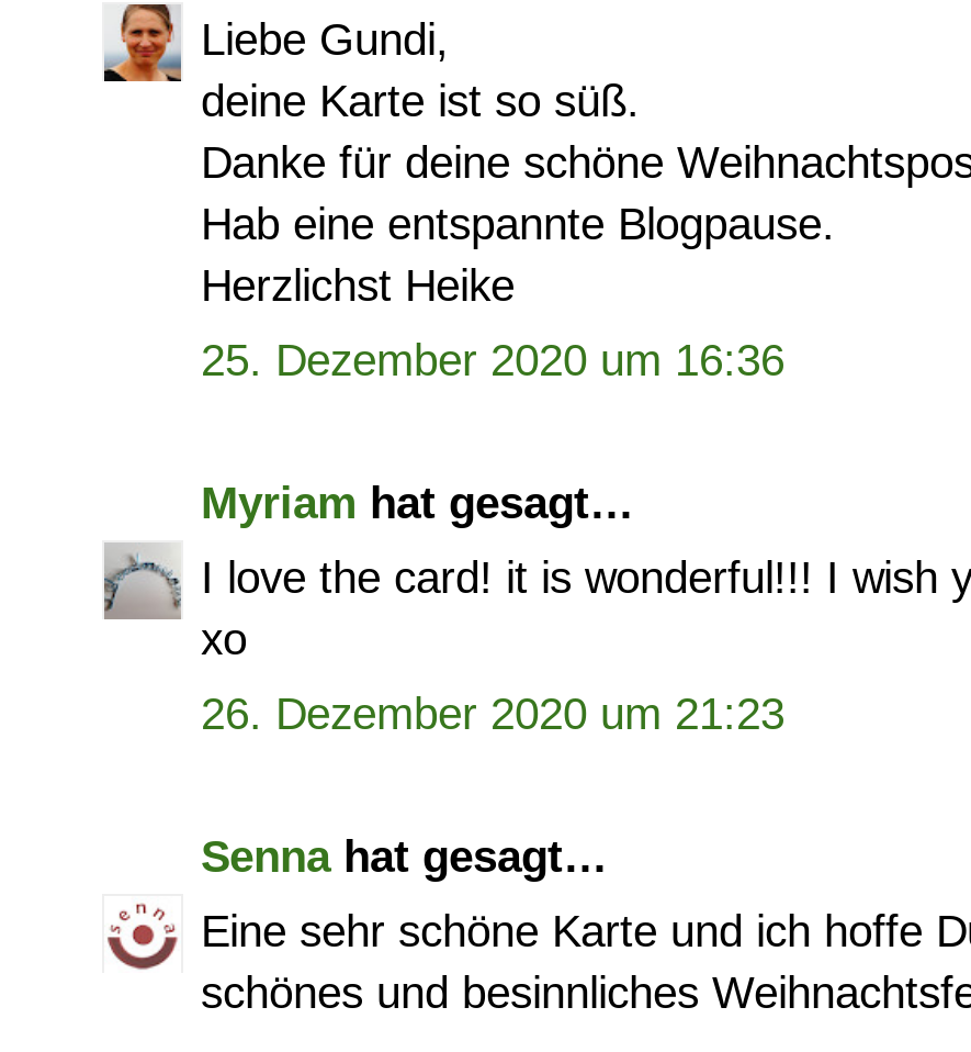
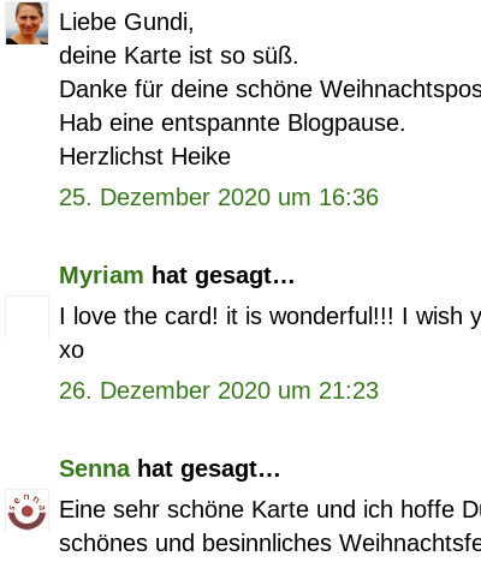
[102,542,183,622] [image] -> none

